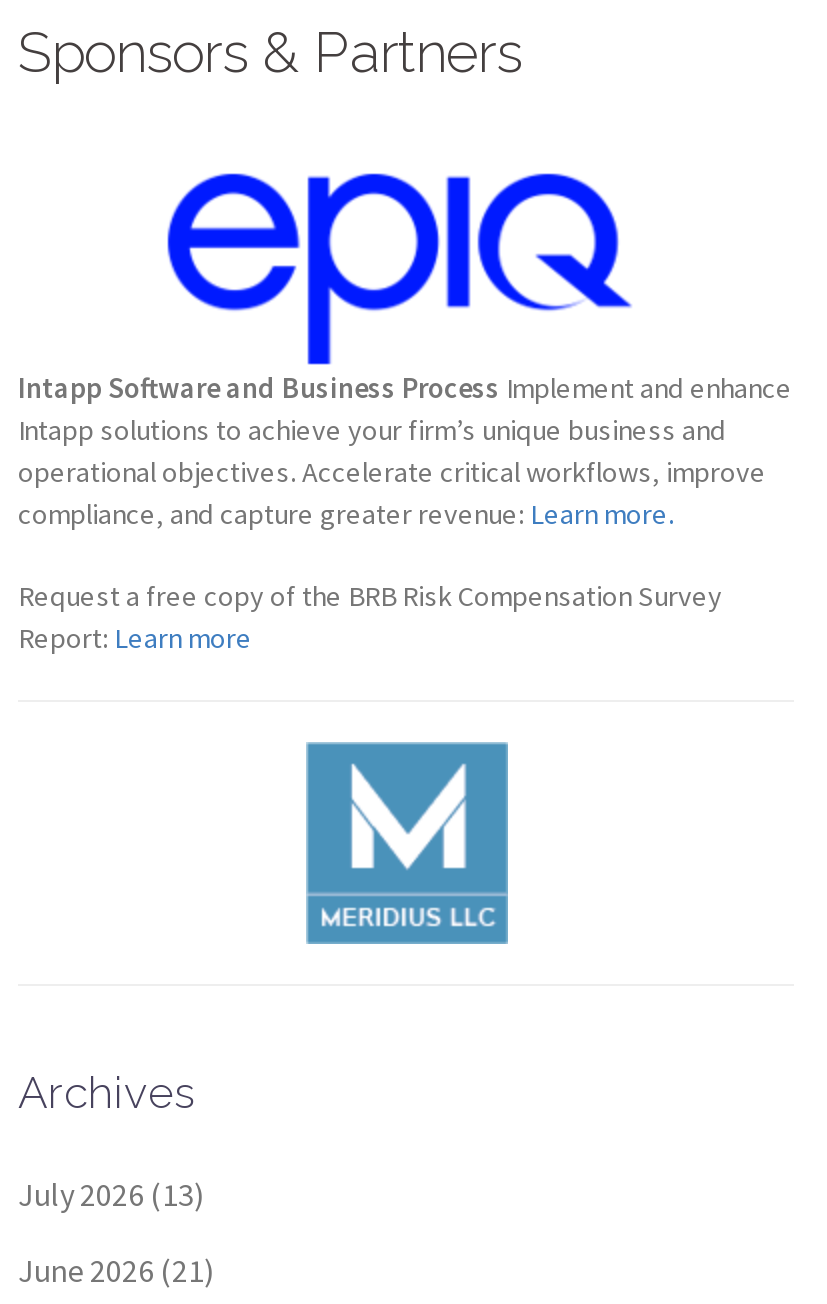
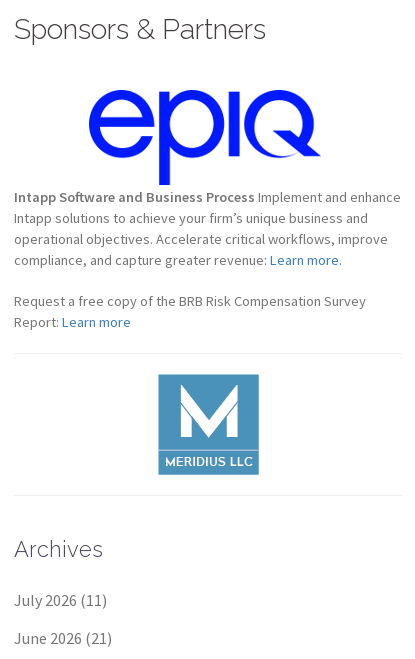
[18,1174,204,1214] July 2026 (13) -> [14,590,107,610] July 2026 (11)

